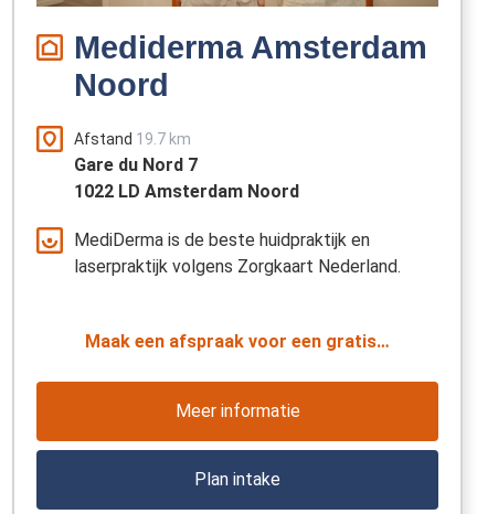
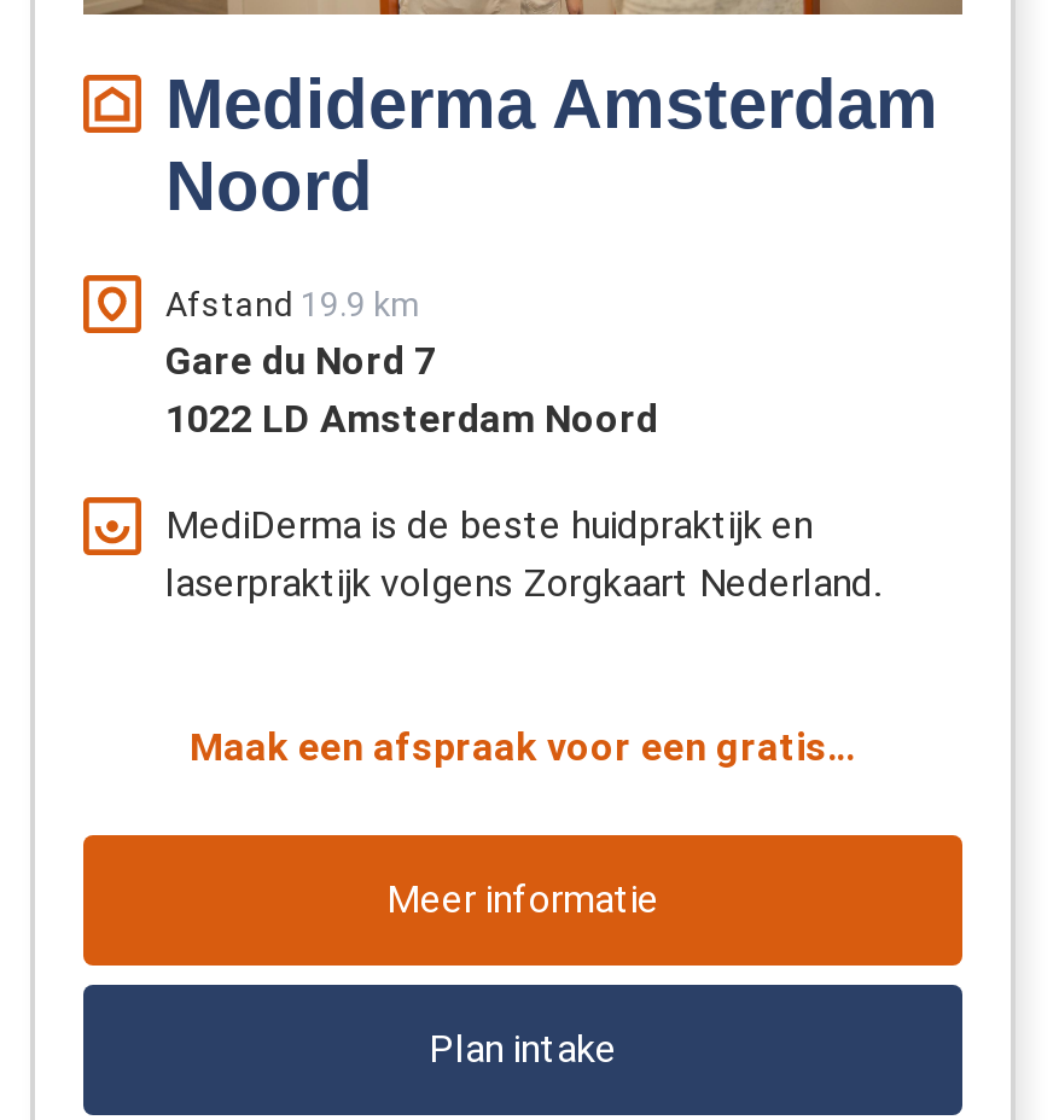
[74,130,191,148] Afstand 19.7 km -> [165,284,421,323] Afstand 19.9 km

